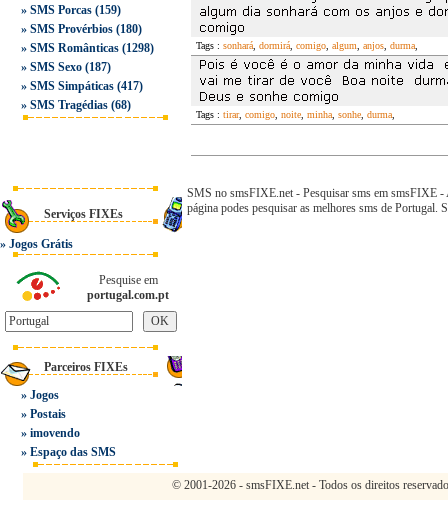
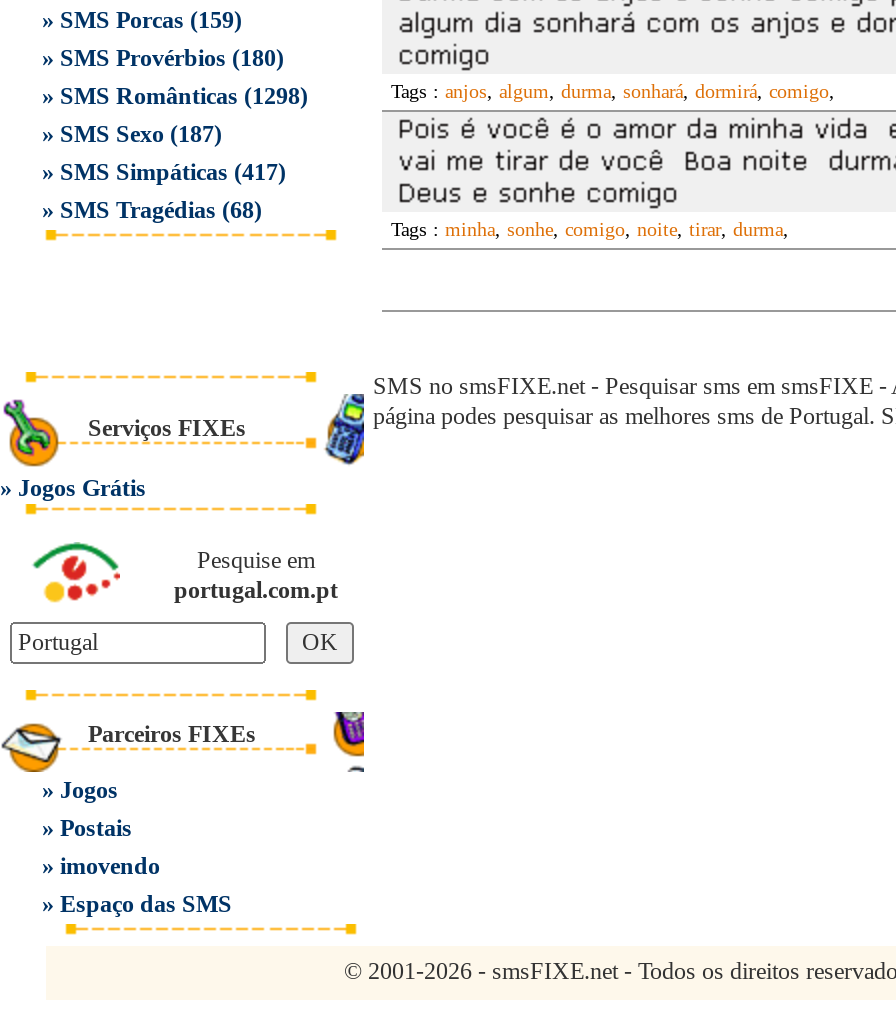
[195,40,417,51] Tags : sonhará, dormirá, comigo, algum, anjos, durma, -> [391,80,835,102] Tags : anjos, algum, durma, sonhará, dormirá, comigo,
[195,109,394,120] Tags : tirar, comigo, noite, minha, sonhe, durma, -> [391,218,789,240] Tags : minha, sonhe, comigo, noite, tirar, durma,

